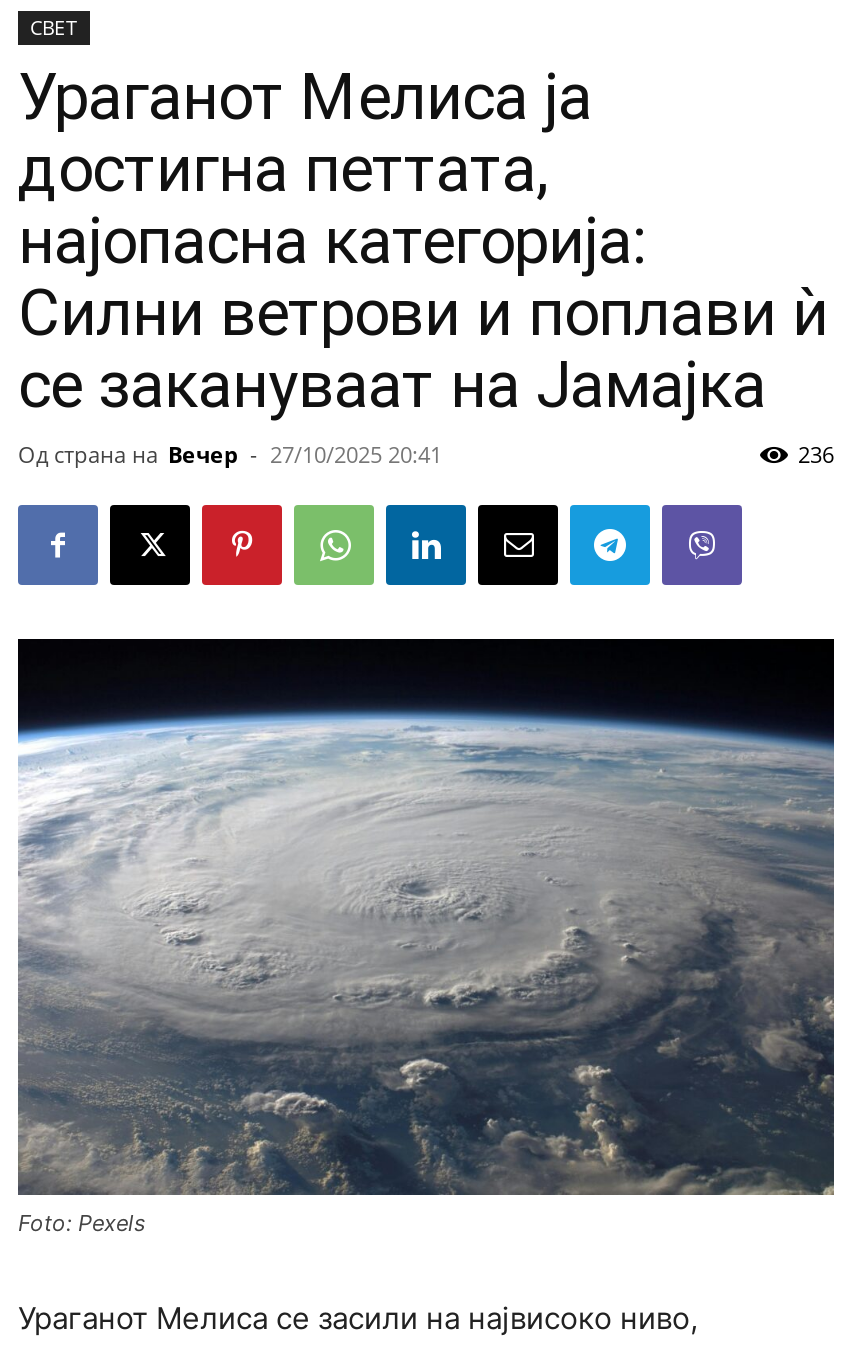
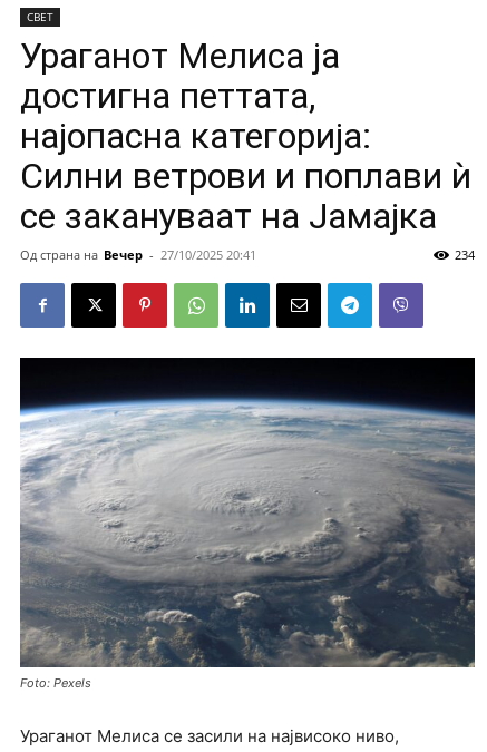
[798,439,834,469] 236 -> [455,246,475,263] 234

